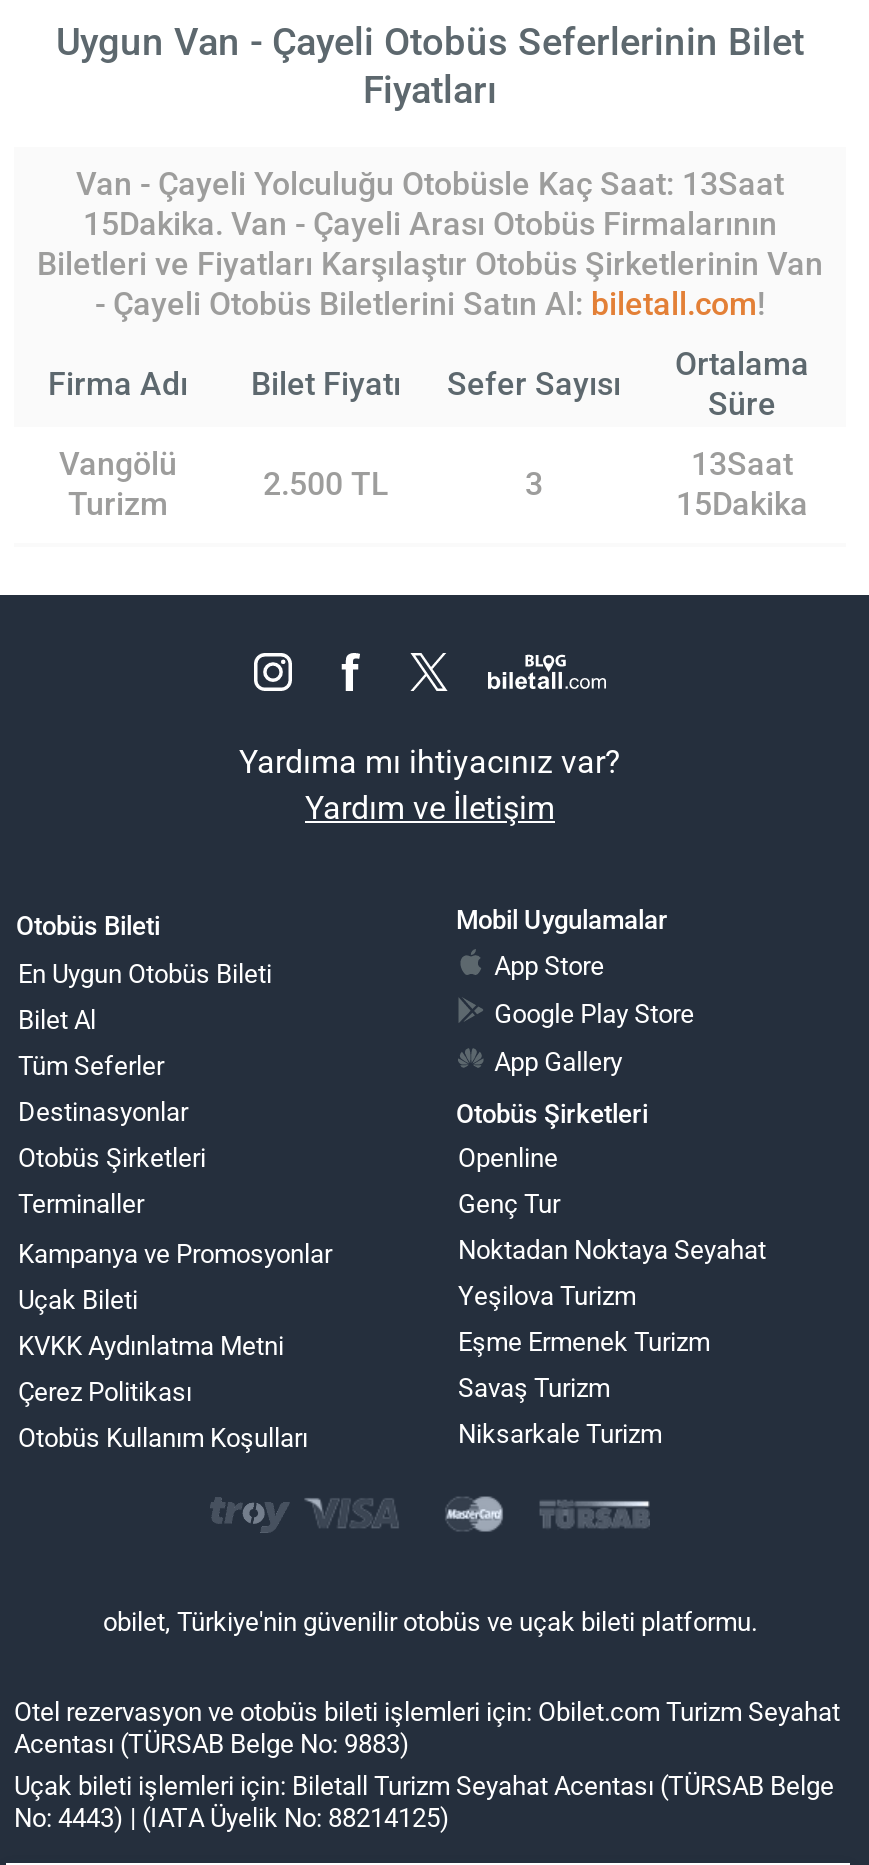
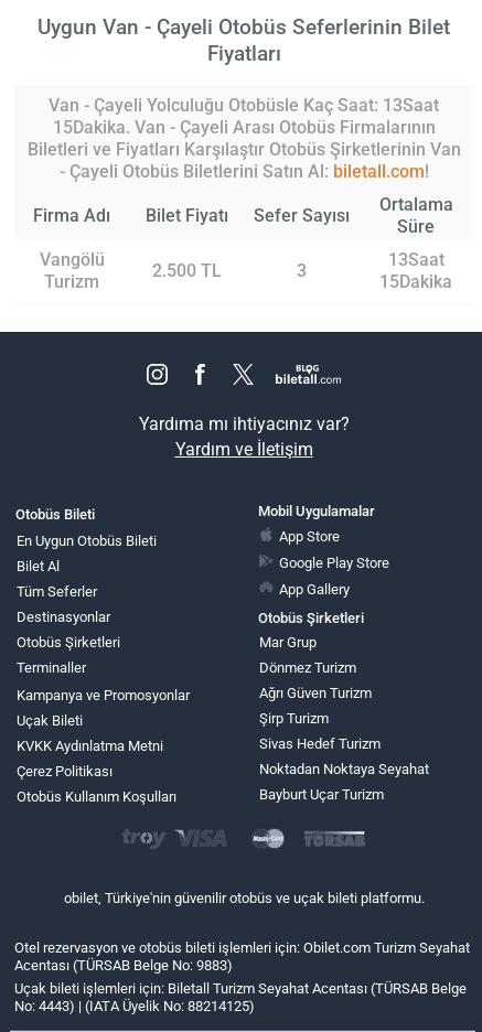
[458,1143,560,1219] Openline | Genç Tur -> [259,634,381,752] Mar Grup | Dönmez Turizm | Ağrı Güven Turizm | Şirp Turizm | Sivas Hedef Turizm
moved [458,1235,766,1265] -> [259,761,429,777]: Noktadan Noktaya Seyahat
[458,1281,710,1449] Yeşilova Turizm | Eşme Ermenek Turizm | Savaş Turizm | Niksarkale Turizm -> [259,786,384,803] Bayburt Uçar Turizm

